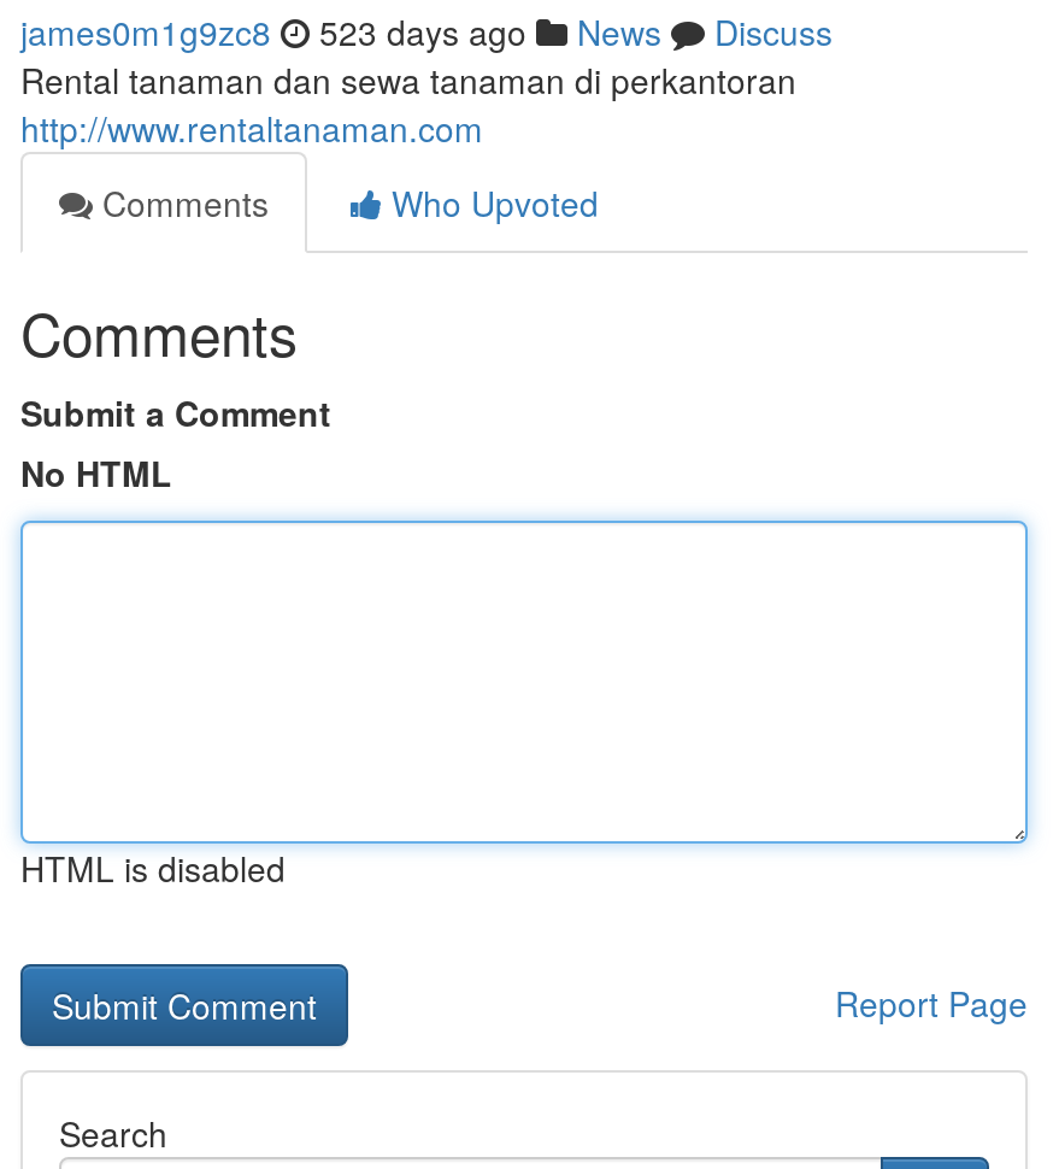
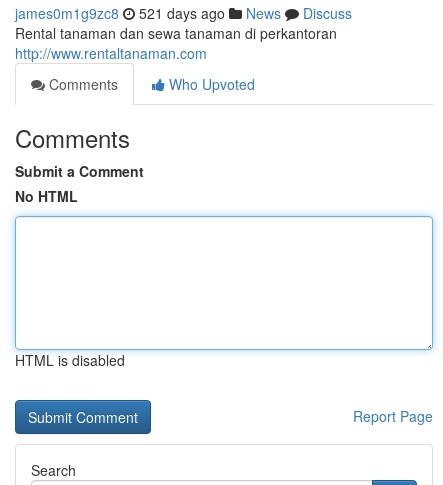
[20,7,833,55] james0m1g9zc8 523 days ago News Discuss -> [15,3,352,23] james0m1g9zc8 521 days ago News Discuss

